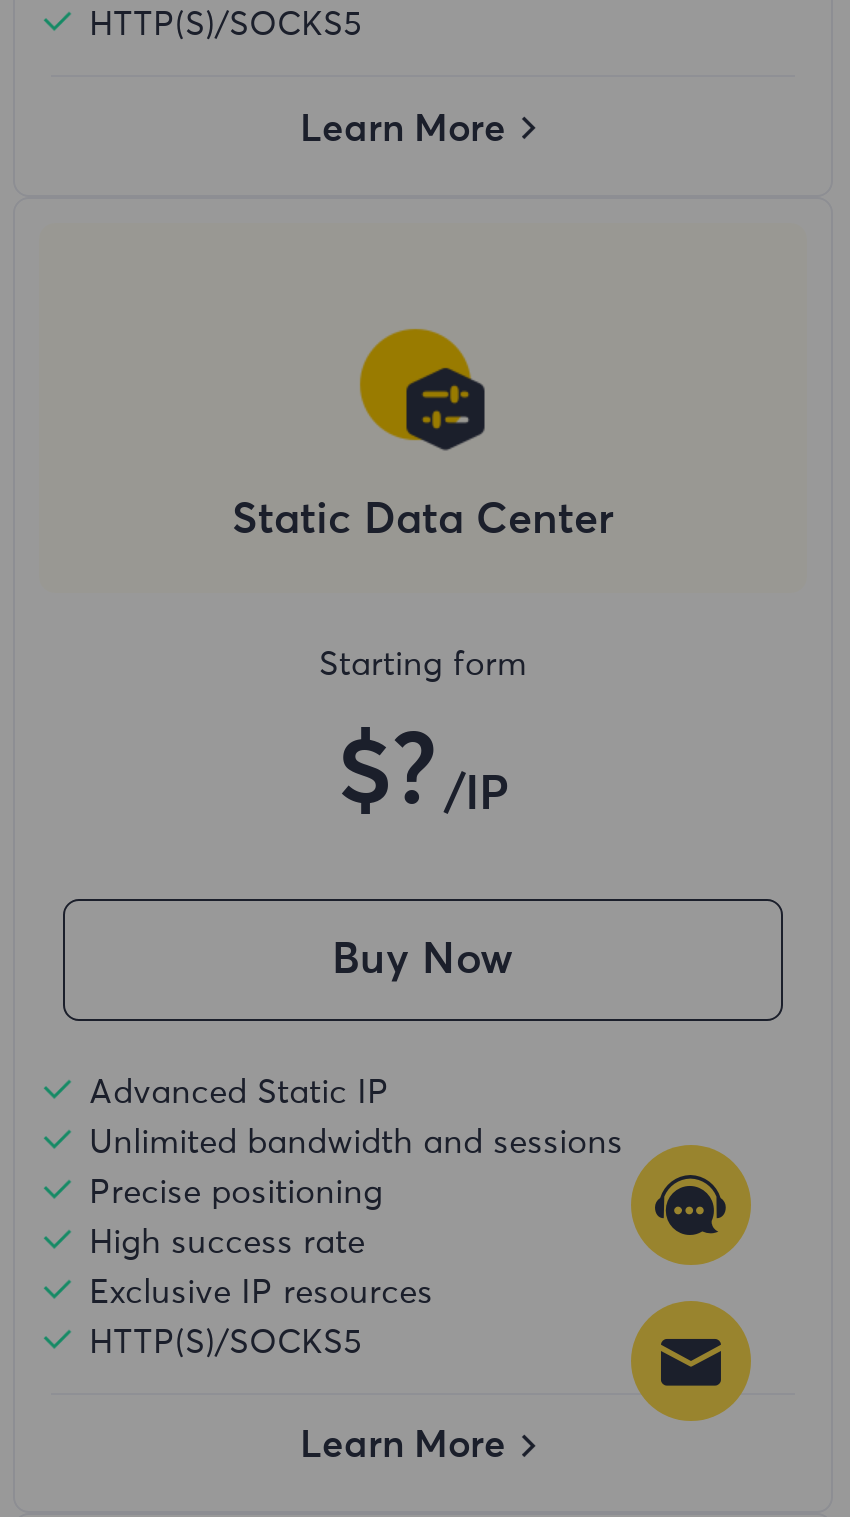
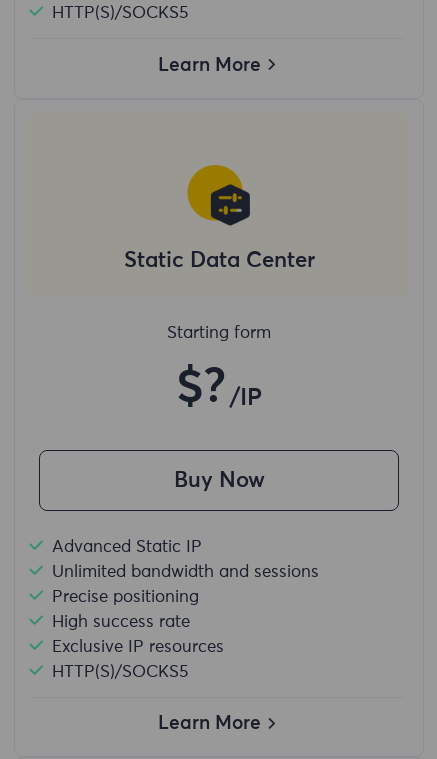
[629,1143,753,1267] [image] -> none
[629,1299,753,1423] [image] -> none

